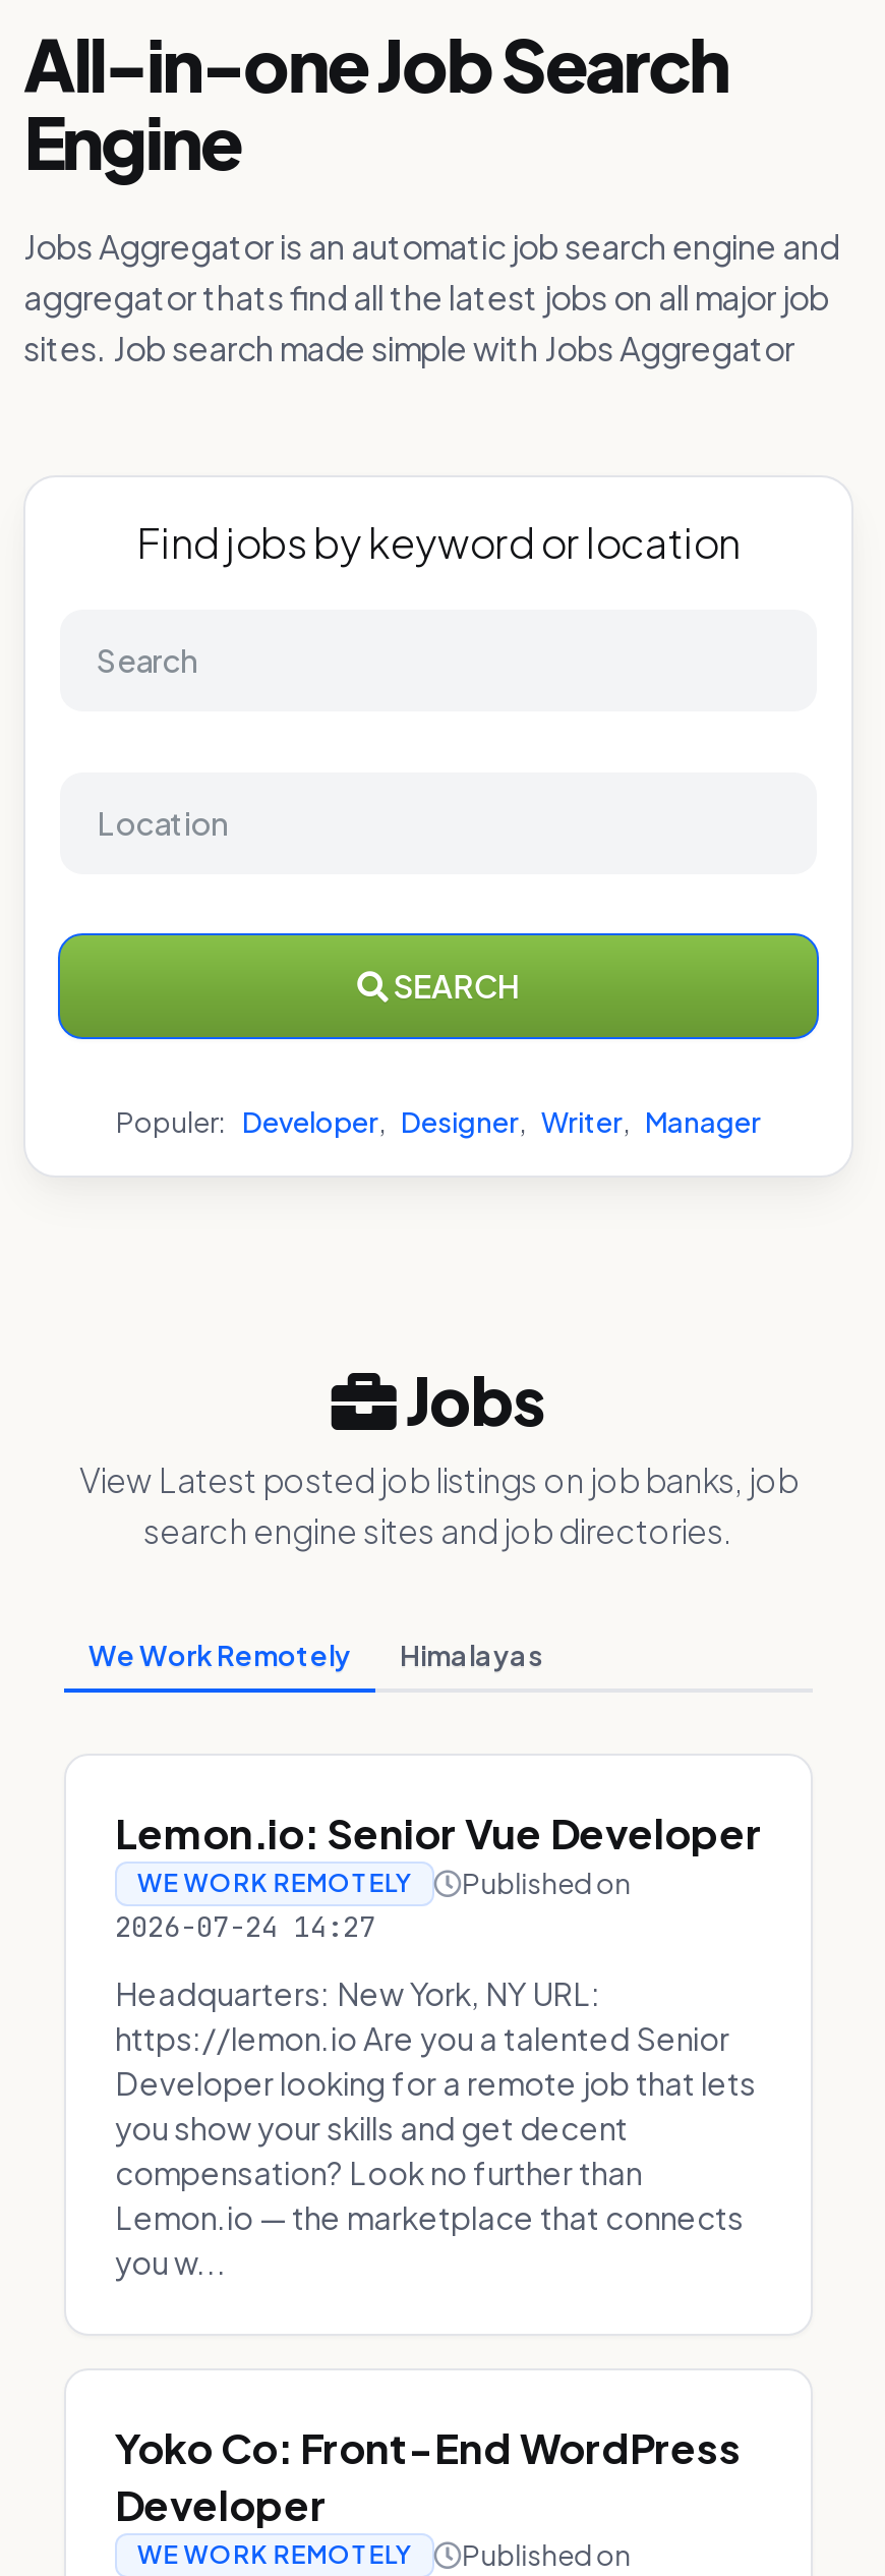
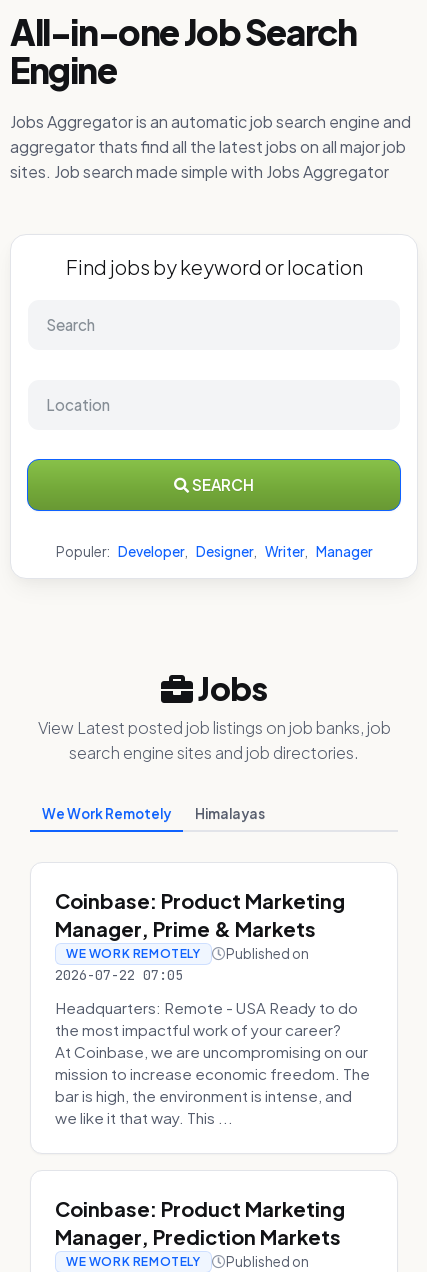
[115,1807,762,1857] Lemon.io: Senior Vue Developer -> [55,888,345,941] Coinbase: Product Marketing | Manager, Prime & Markets
moved [137,1866,631,1900] -> [66,945,309,962]: WE WORK REMOTELY | Published on
[115,1908,375,1945] 2026-07-24 14:27 -> [55,966,183,984] 2026-07-22 07:05
[115,1973,756,2281] Headquarters: New York, NY URL: | https://lemon.io Are you a talented Senior | Developer looking for a remote job that lets | you show your skills and get decent | compensation? Look no further than | Lemon.io — the marketplace that connects | you w... -> [55,998,370,1127] Headquarters: Remote - USA Ready to do | the most impactful work of your career? | At Coinbase, we are uncompromising on our | mission to increase economic freedom. The | bar is high, the environment is intense, and | we like it that way. This ...
[115,2421,742,2529] Yoko Co: Front-End WordPress | Developer -> [55,1196,345,1249] Coinbase: Product Marketing | Manager, Prediction Markets

